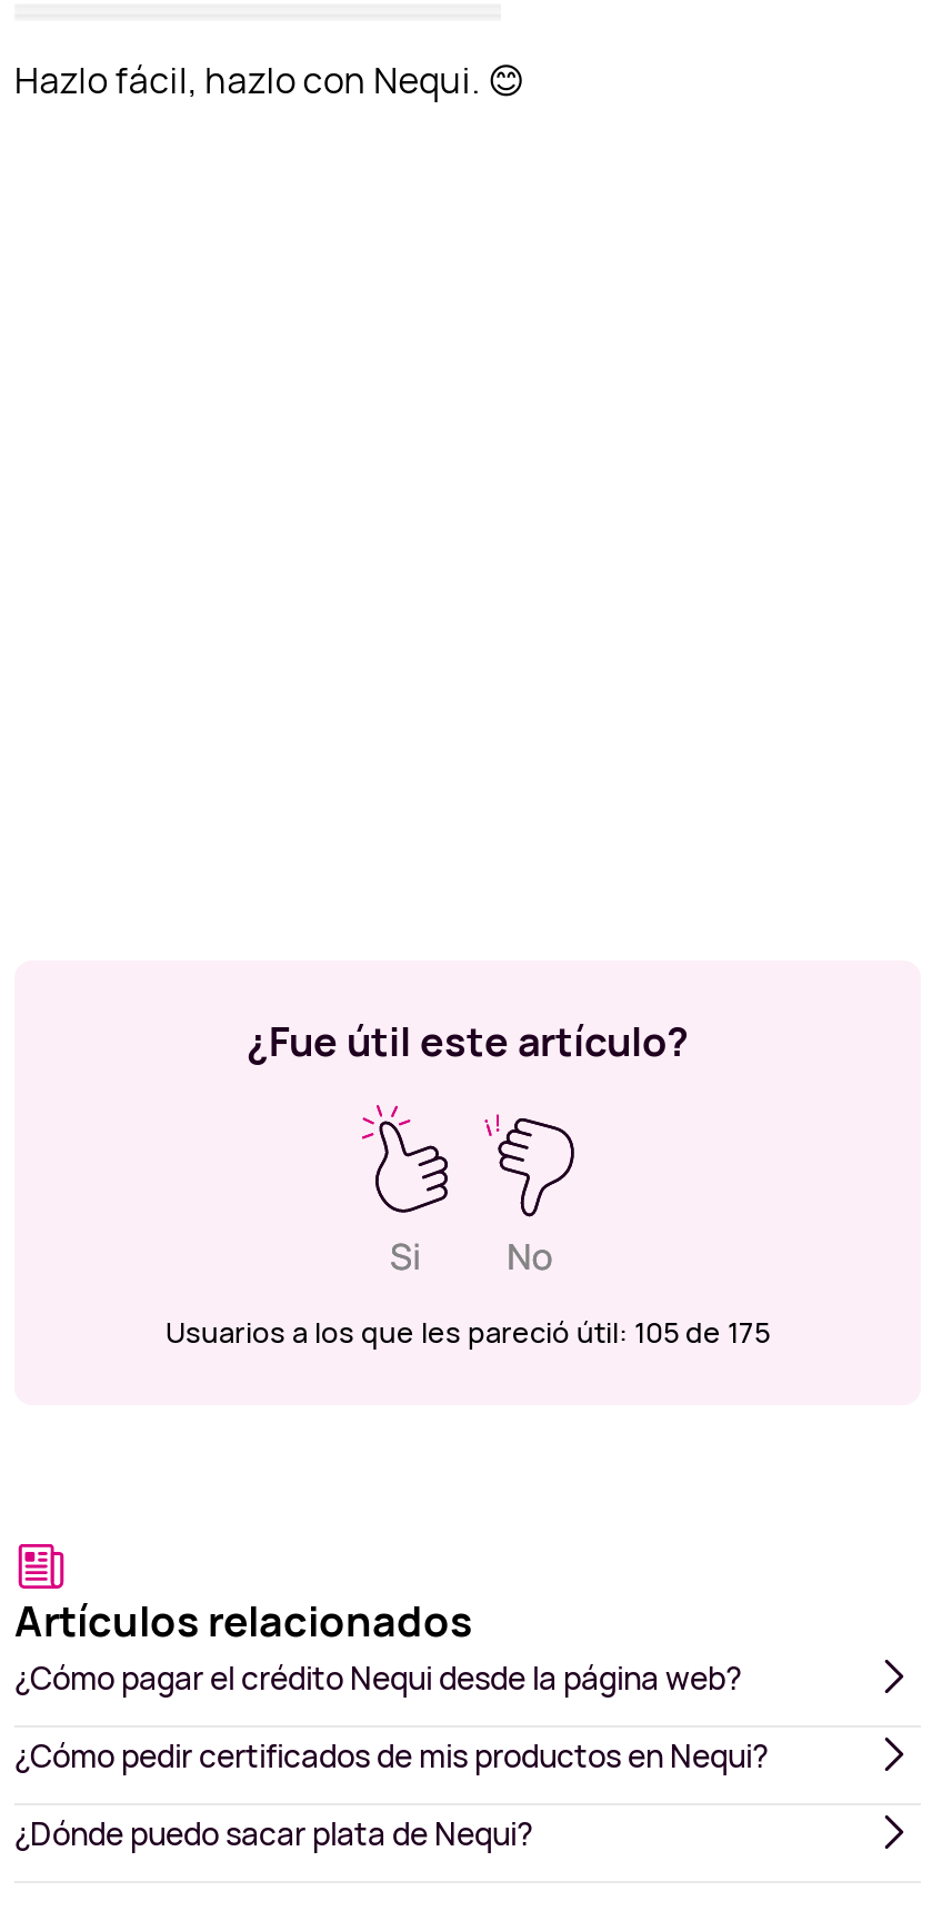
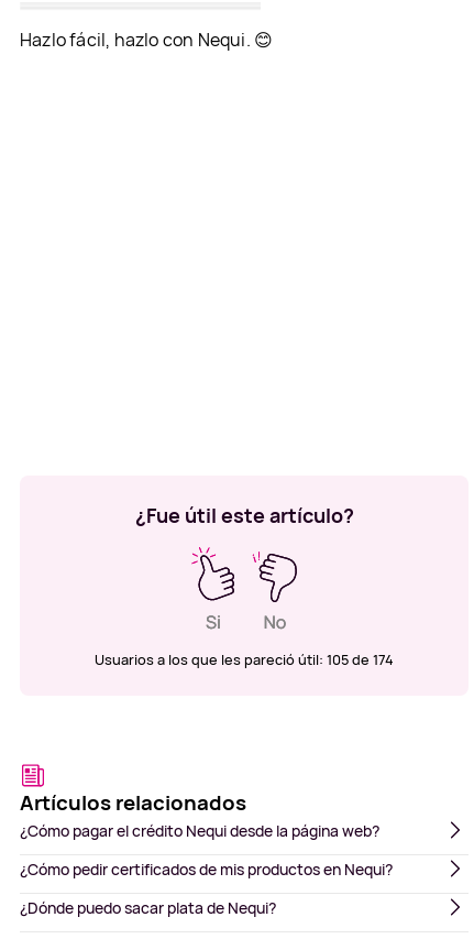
[166,1312,770,1352] Usuarios a los que les pareció útil: 105 de 175 -> [95,650,394,669] Usuarios a los que les pareció útil: 105 de 174

